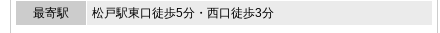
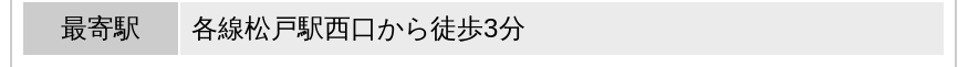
[92,6,274,20] 松戸駅東口徒歩5分・西口徒歩3分 -> [191,12,525,43] 各線松戸駅西口から徒歩3分

